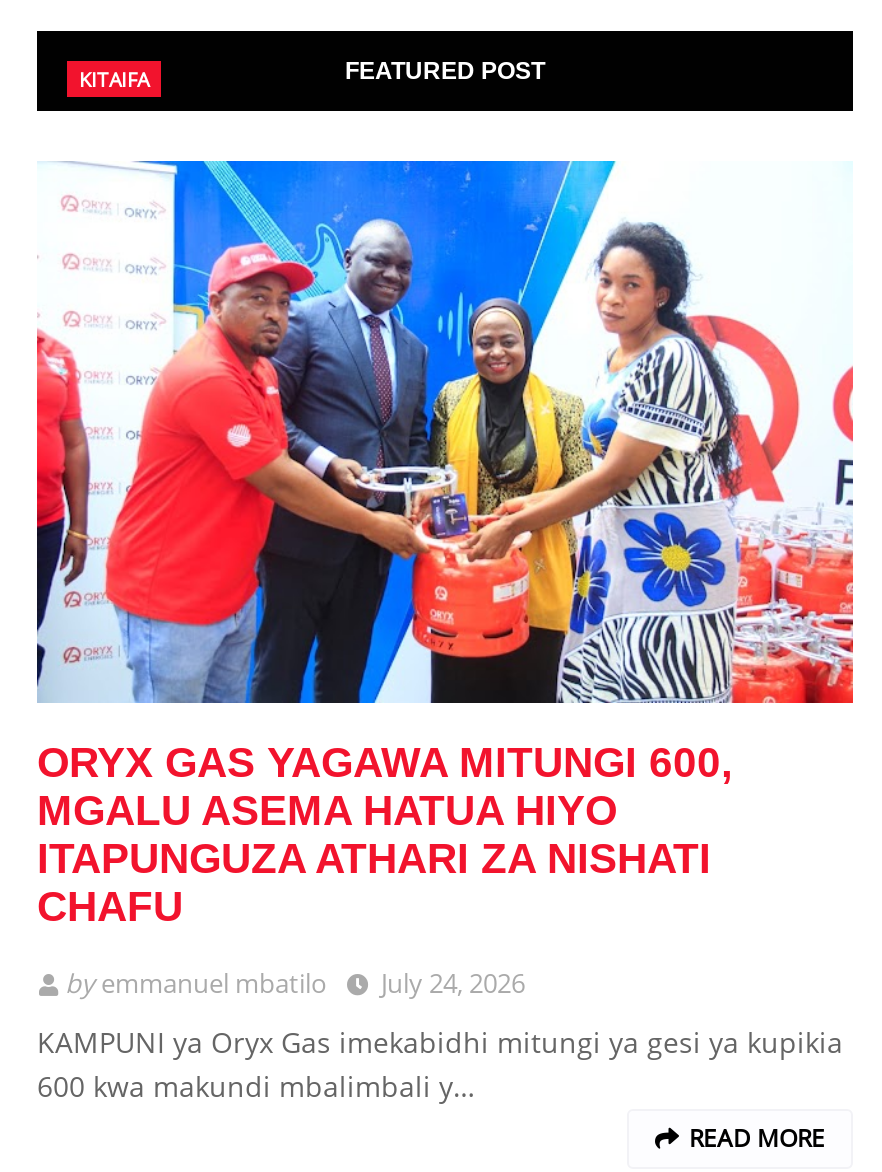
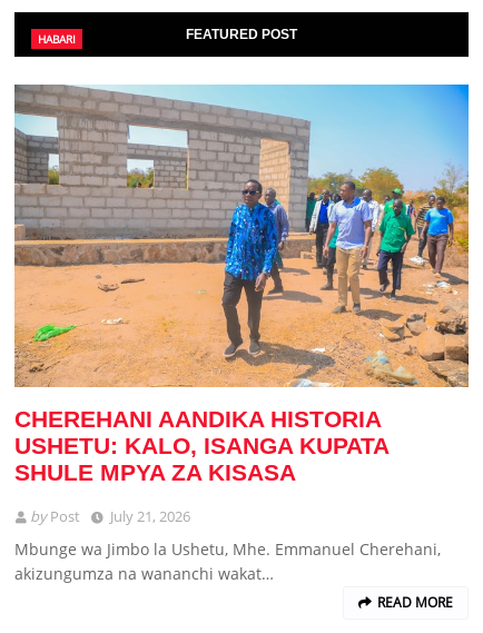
[79,65,149,93] KITAIFA -> [38,31,76,47] HABARI
[35,159,855,929] [image] | ORYX GAS YAGAWA MITUNGI 600, | MGALU ASEMA HATUA HIYO | ITAPUNGUZA ATHARI ZA NISHATI | CHAFU -> [13,83,470,485] [image] | CHEREHANI AANDIKA HISTORIA | USHETU: KALO, ISANGA KUPATA | SHULE MPYA ZA KISASA
[65,965,525,1001] byemmanuel mbatilo | July 24, 2026 -> [30,506,190,526] byPost | July 21, 2026
[37,1023,843,1105] KAMPUNI ya Oryx Gas imekabidhi mitungi ya gesi ya kupikia | 600 kwa makundi mbalimbali y… -> [14,538,441,584] Mbunge wa Jimbo la Ushetu, Mhe. Emmanuel Cherehani, | akizungumza na wananchi wakat…

